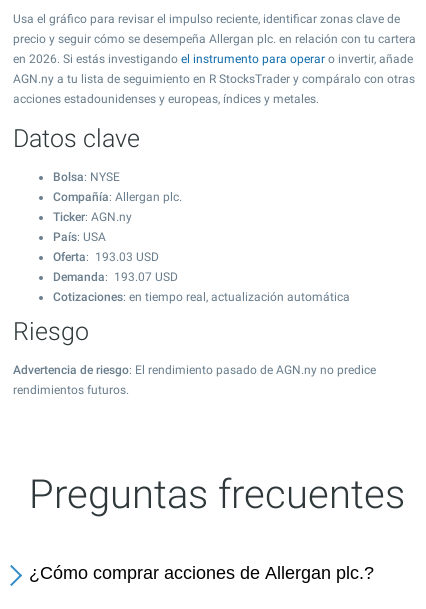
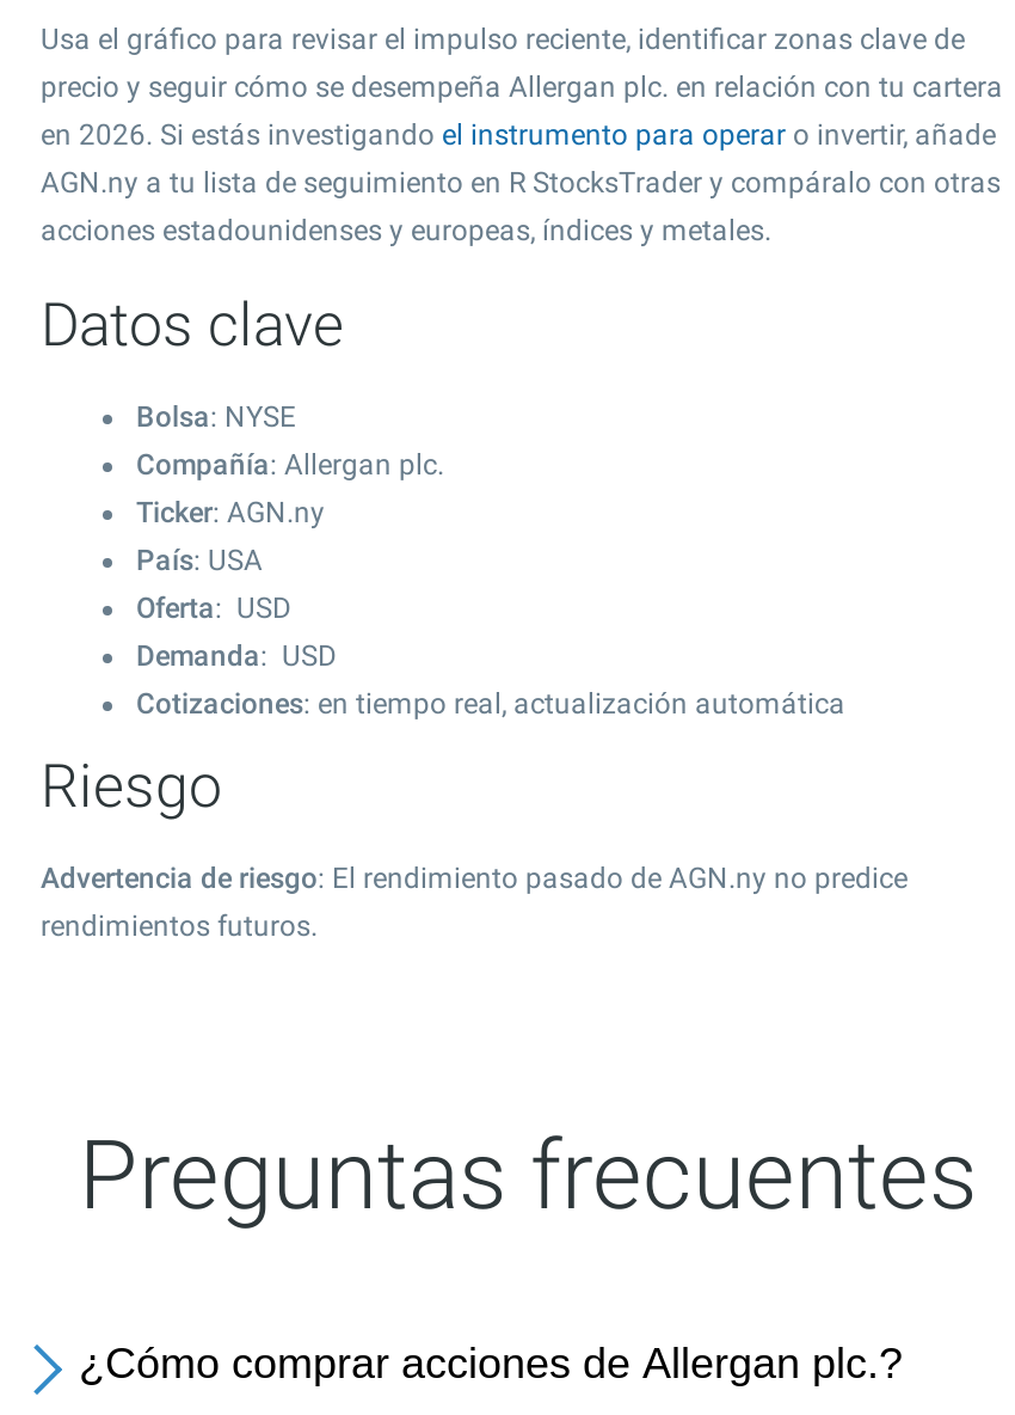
[53,250,178,284] Oferta: 193.03 USD | Demanda: 193.07 USD -> [136,592,337,673] Oferta: USD | Demanda: USD

